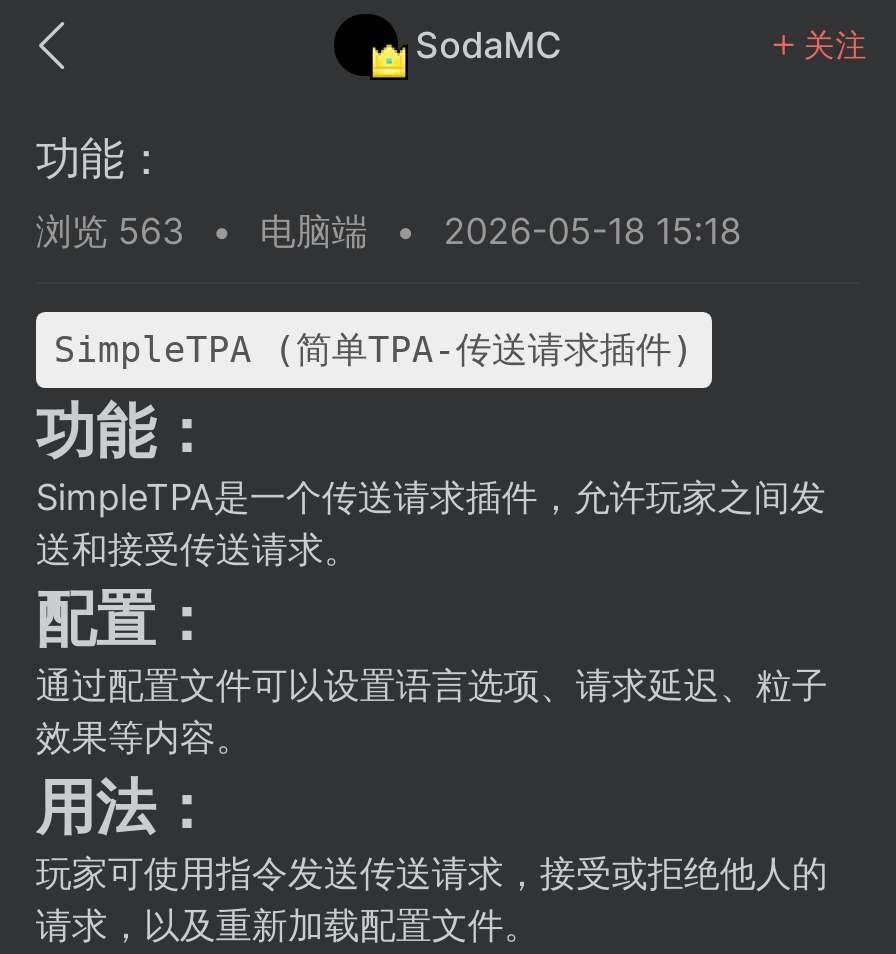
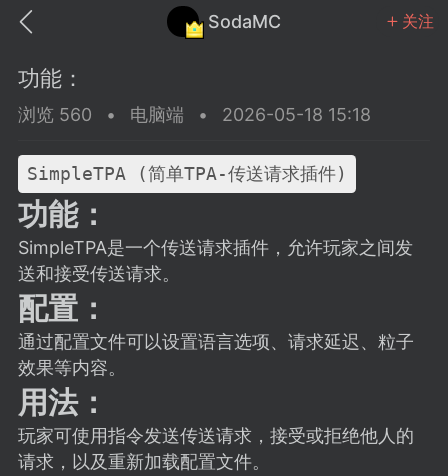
[36,209,184,251] 浏览 563 -> [18,104,92,125] 浏览 560

